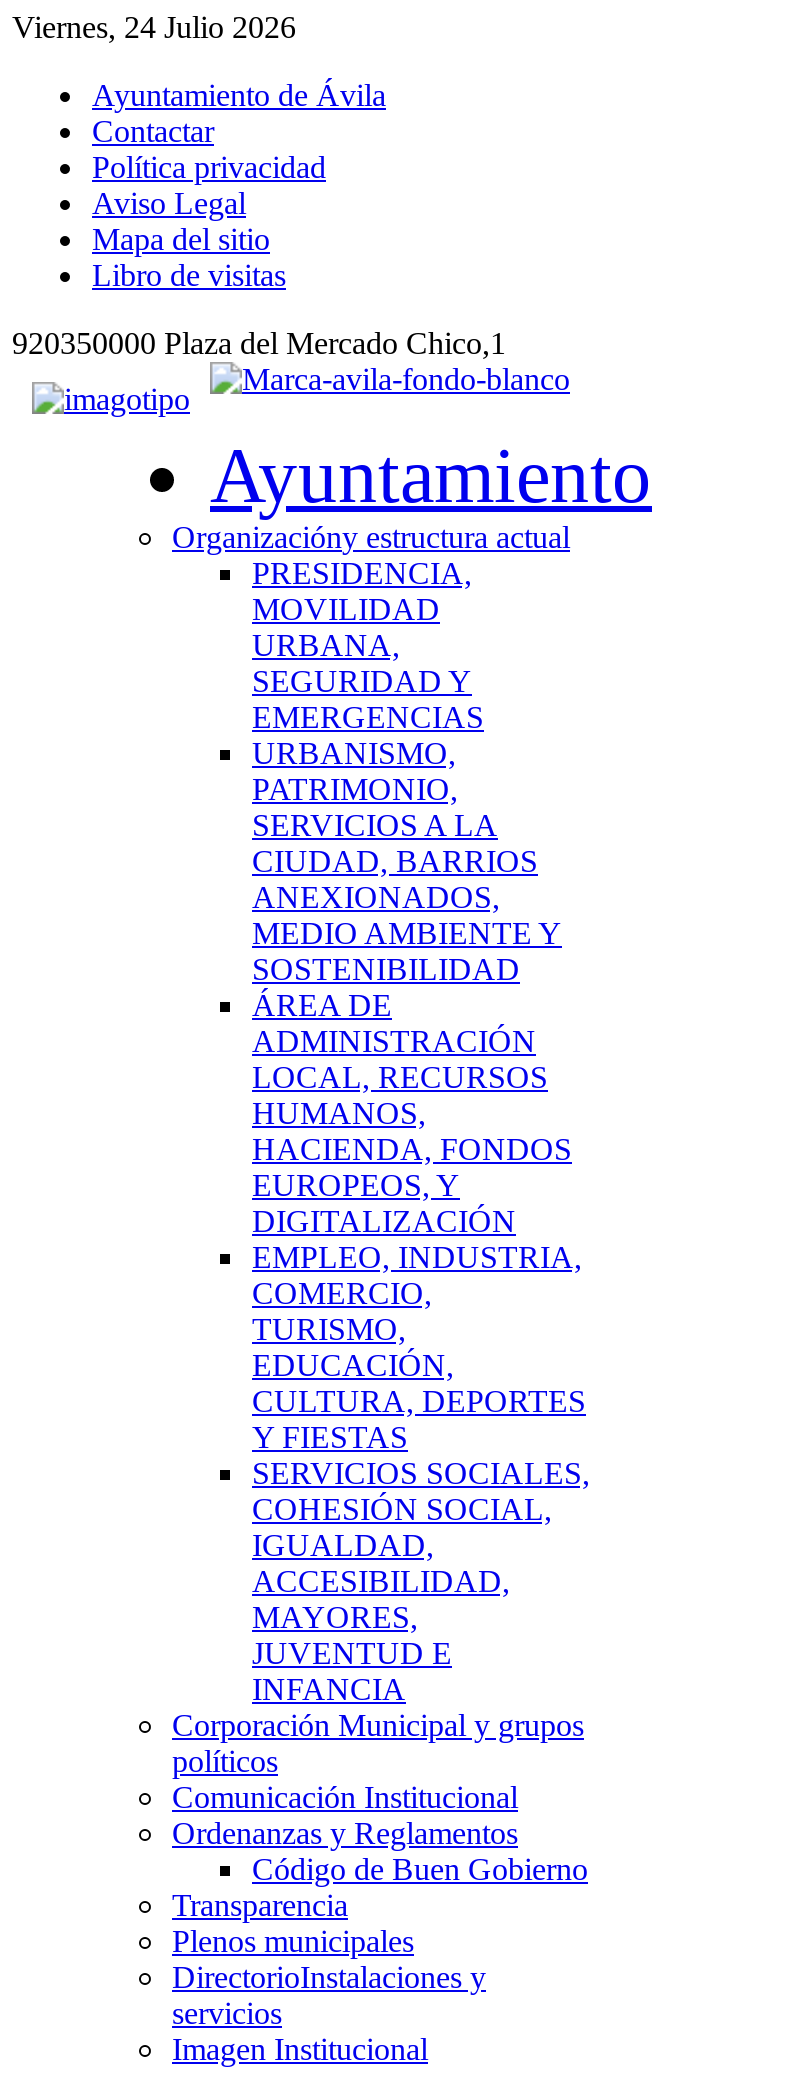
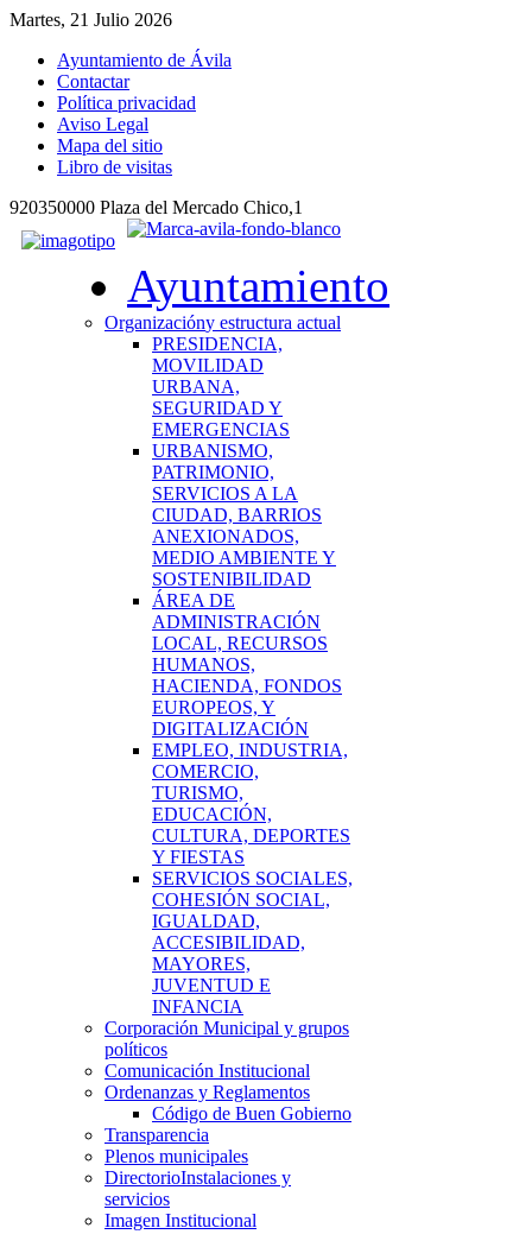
[12,10,296,44] Viernes, 24 Julio 2026 -> [9,10,172,30] Martes, 21 Julio 2026

